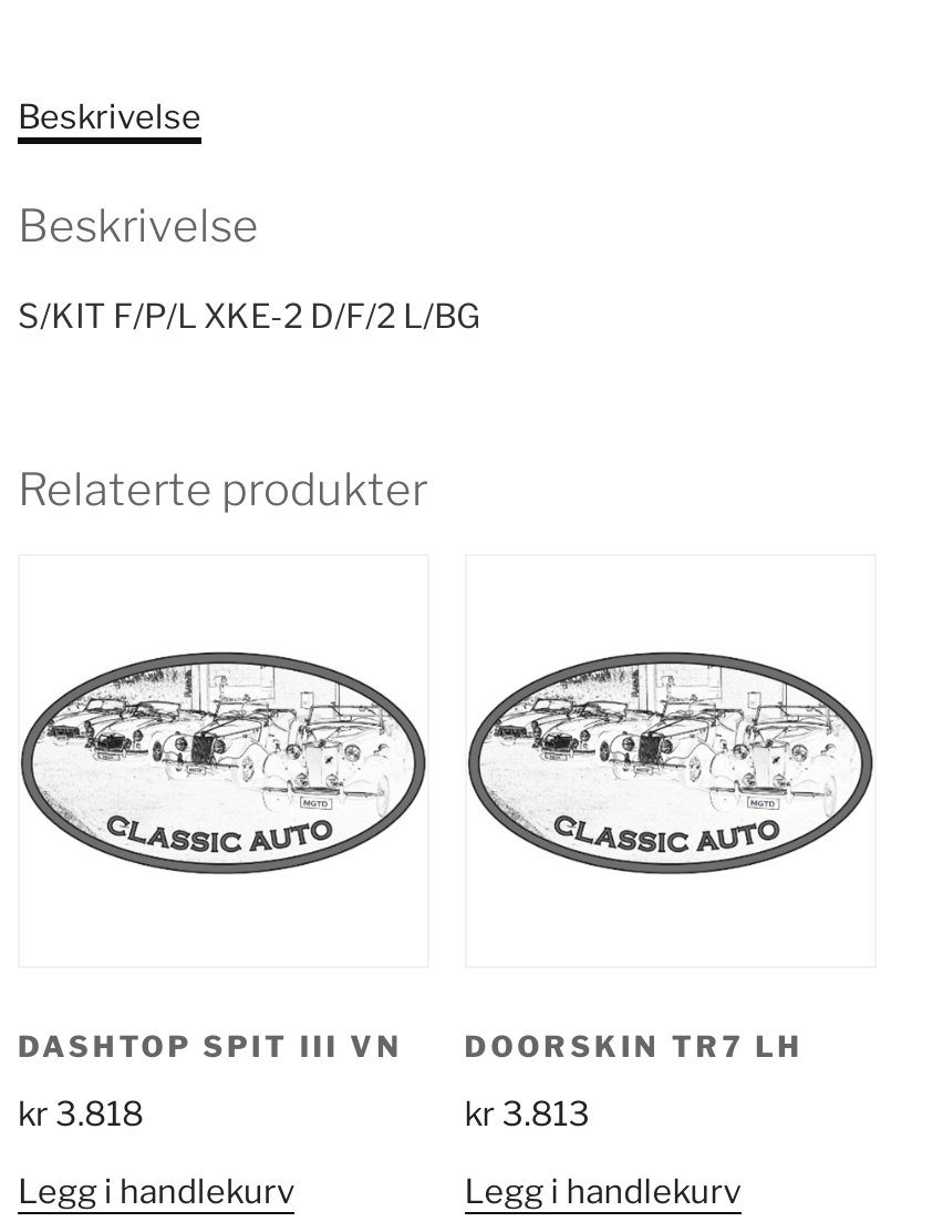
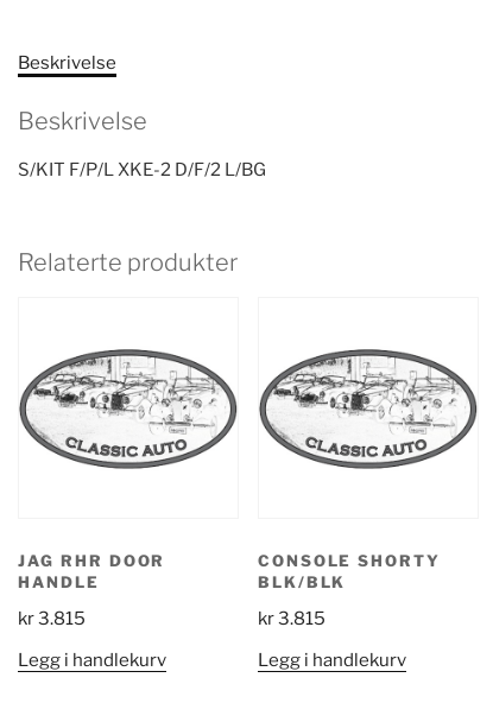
[18,1029,403,1064] DASHTOP SPIT III VN -> [18,551,166,592] JAG RHR DOOR | HANDLE
[464,1029,804,1064] DOORSKIN TR7 LH -> [258,551,441,592] CONSOLE SHORTY | BLK/BLK
[18,1095,144,1135] kr 3.818 -> [18,608,86,629] kr 3.815
[464,1095,591,1135] kr 3.813 -> [258,608,325,629] kr 3.815

